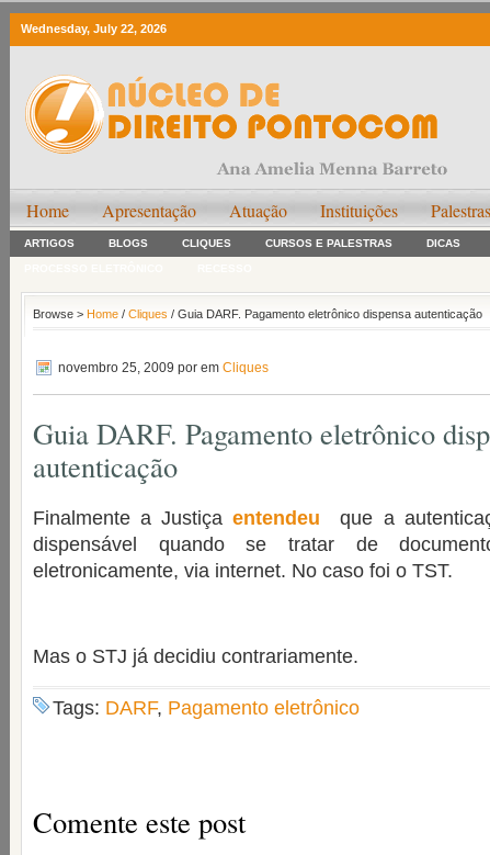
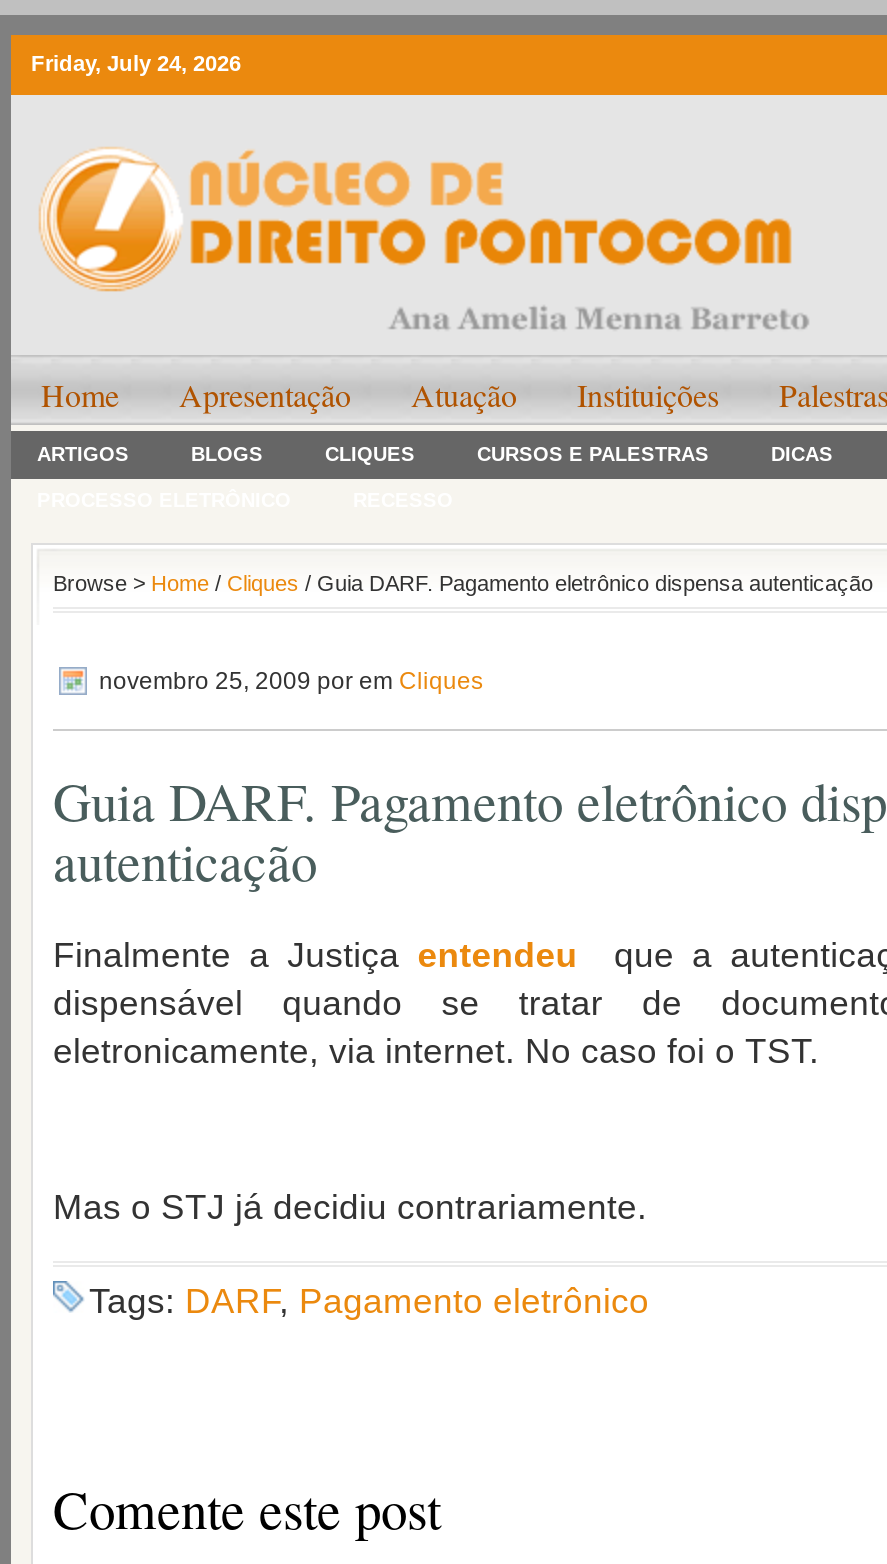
[21,22,167,35] Wednesday, July 22, 2026 -> [31,51,241,75] Friday, July 24, 2026

